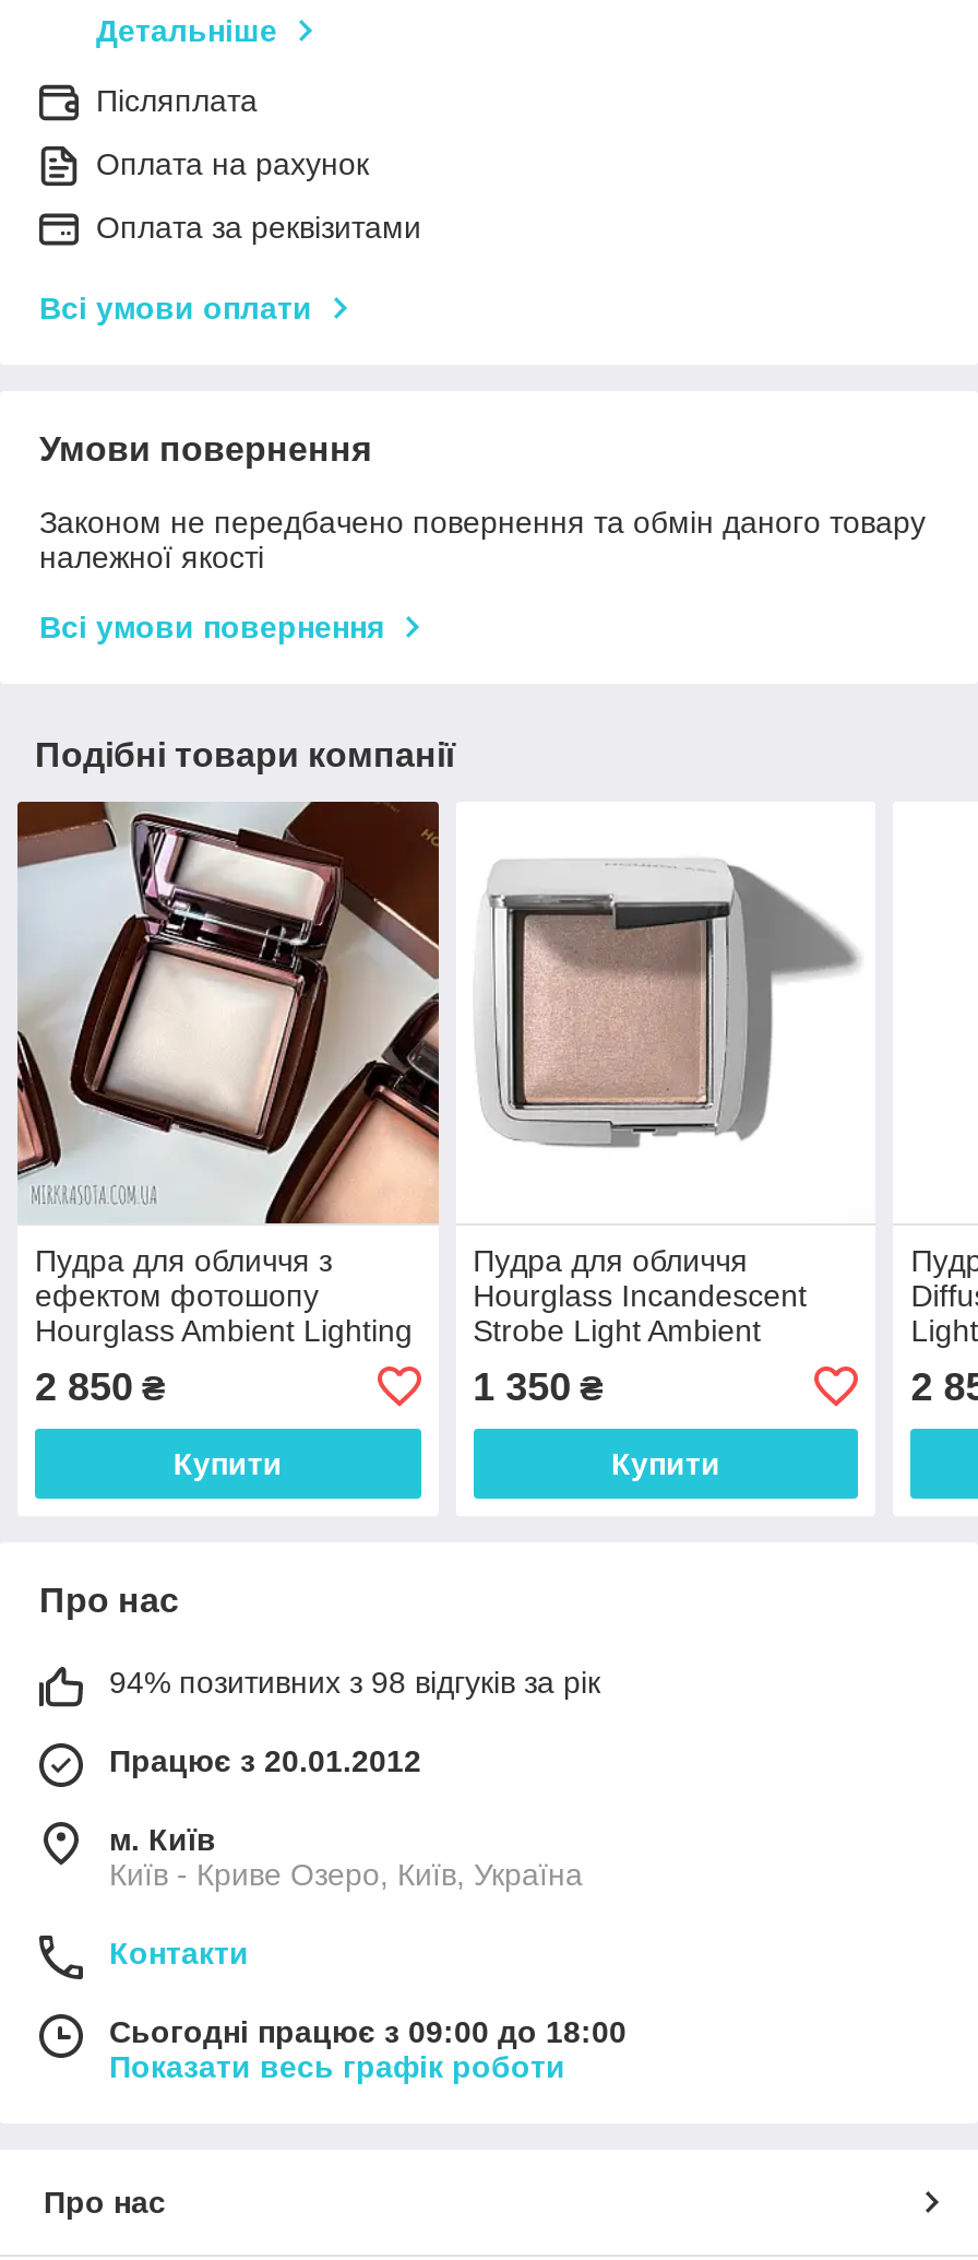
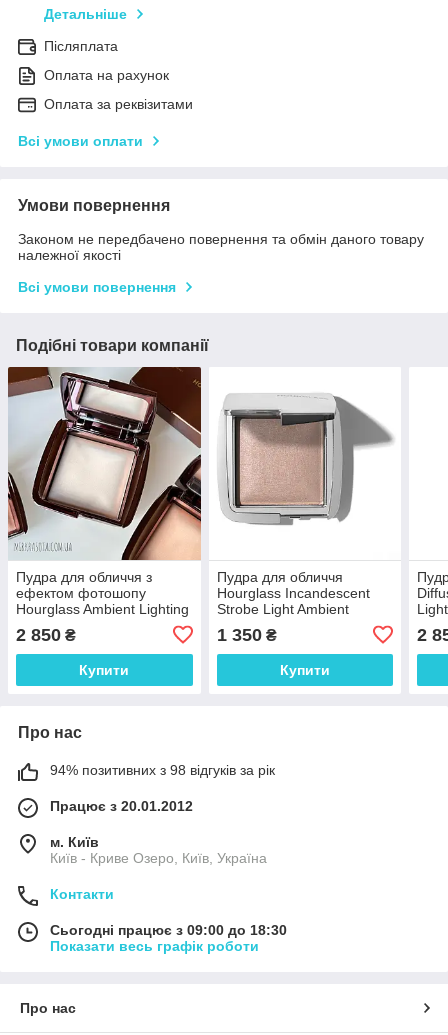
[109,2014,627,2049] Сьогодні працює з 09:00 до 18:00 -> [50,922,287,938] Сьогодні працює з 09:00 до 18:30

